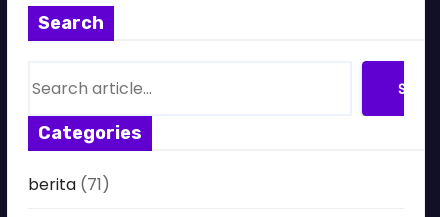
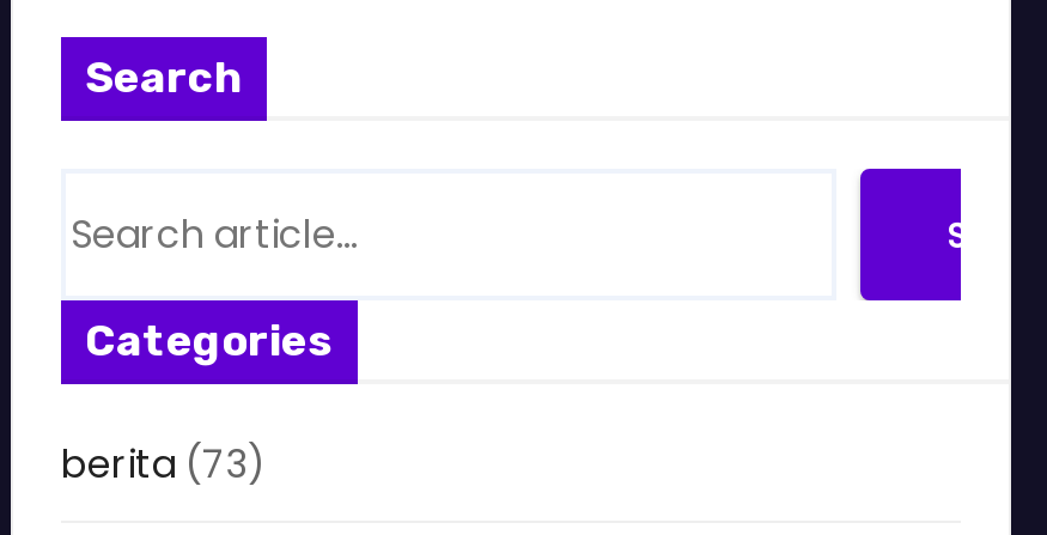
[28,173,110,196] berita (71) -> [61,438,267,493] berita (73)

